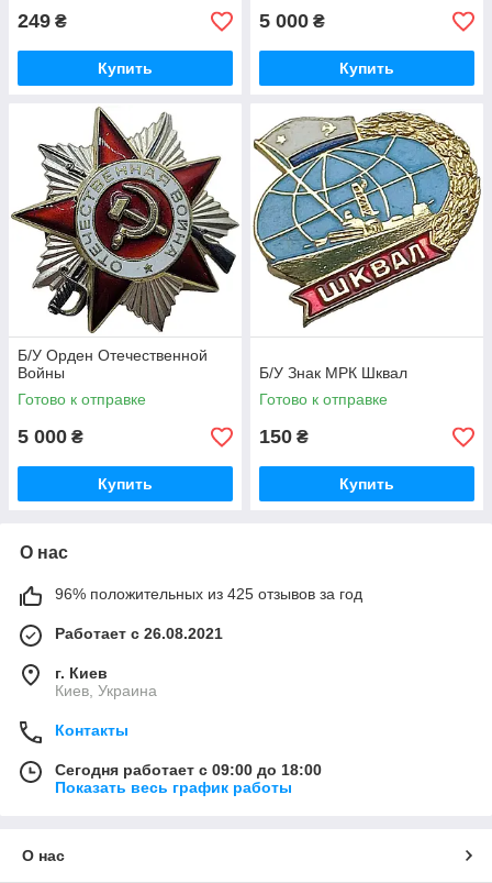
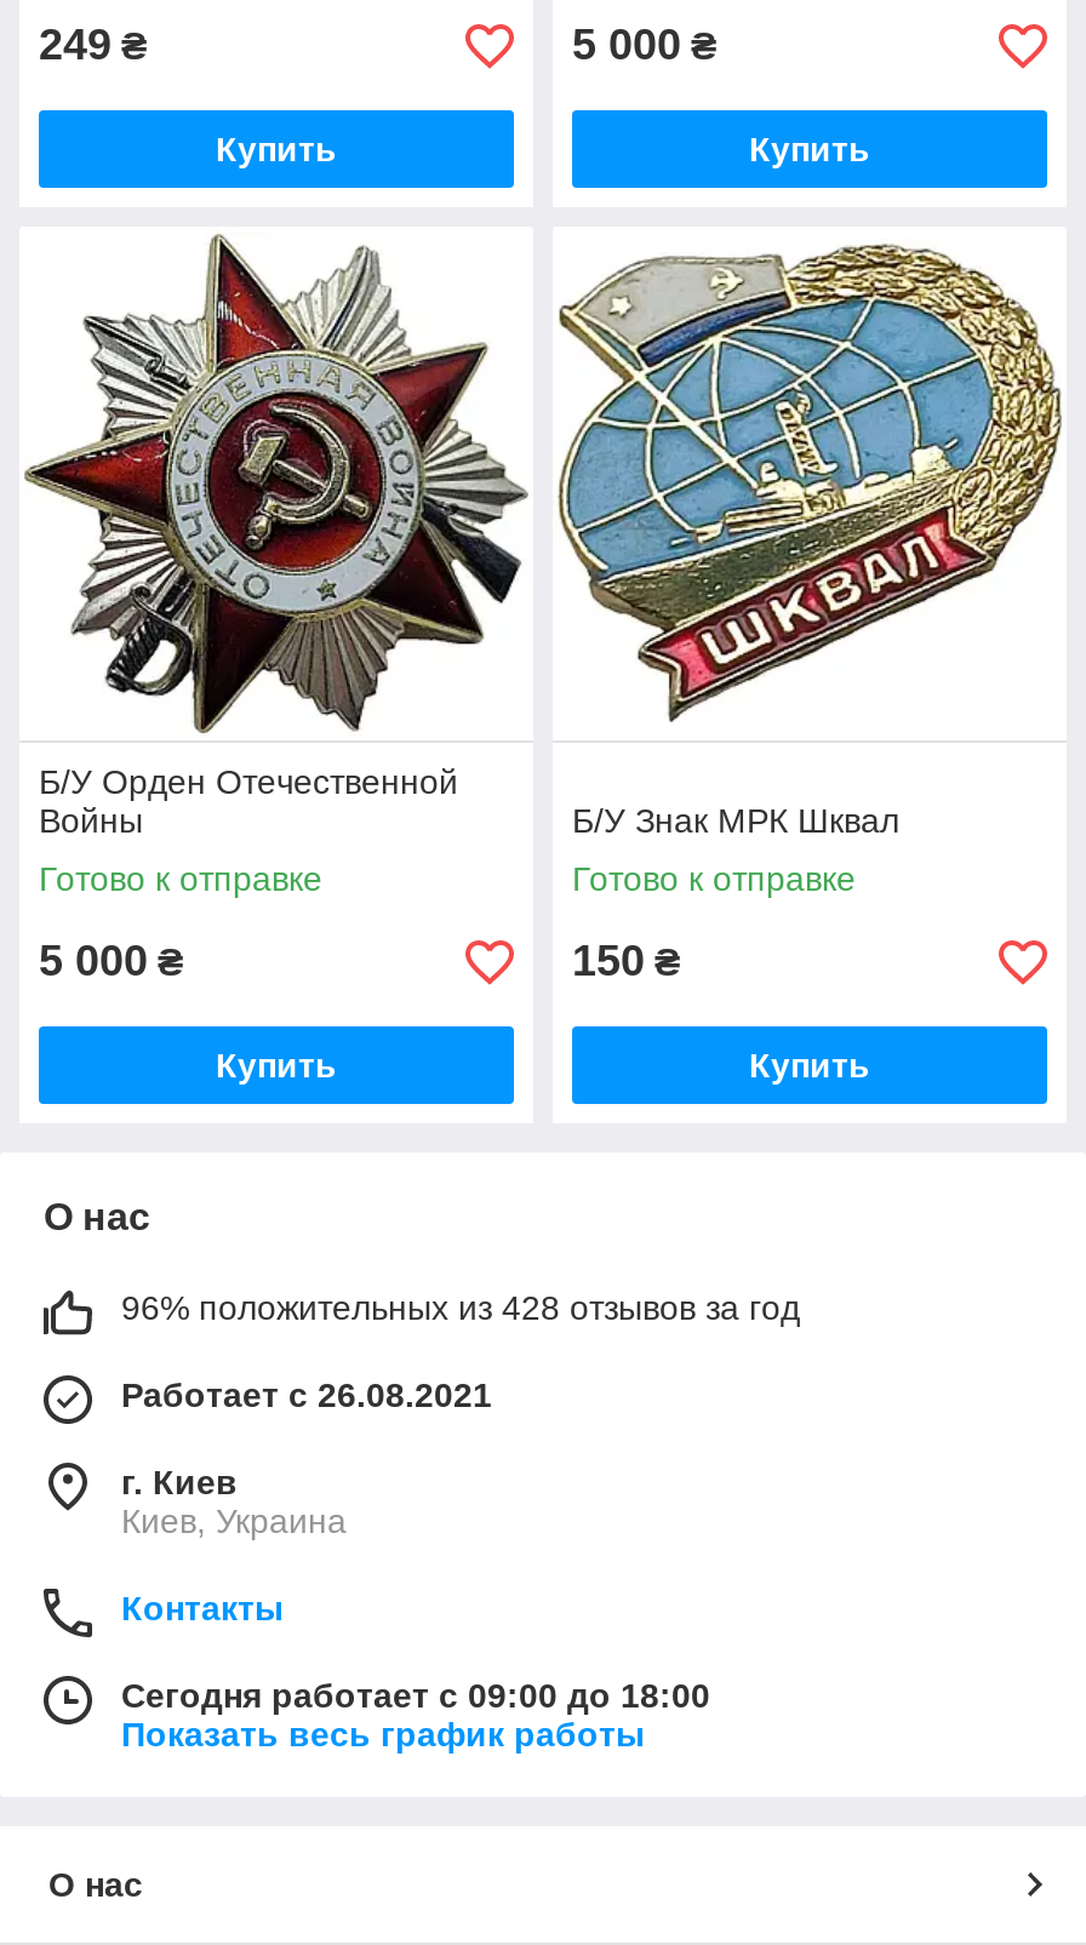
[55,585,362,603] 96% положительных из 425 отзывов за год -> [121,1288,800,1327] 96% положительных из 428 отзывов за год

